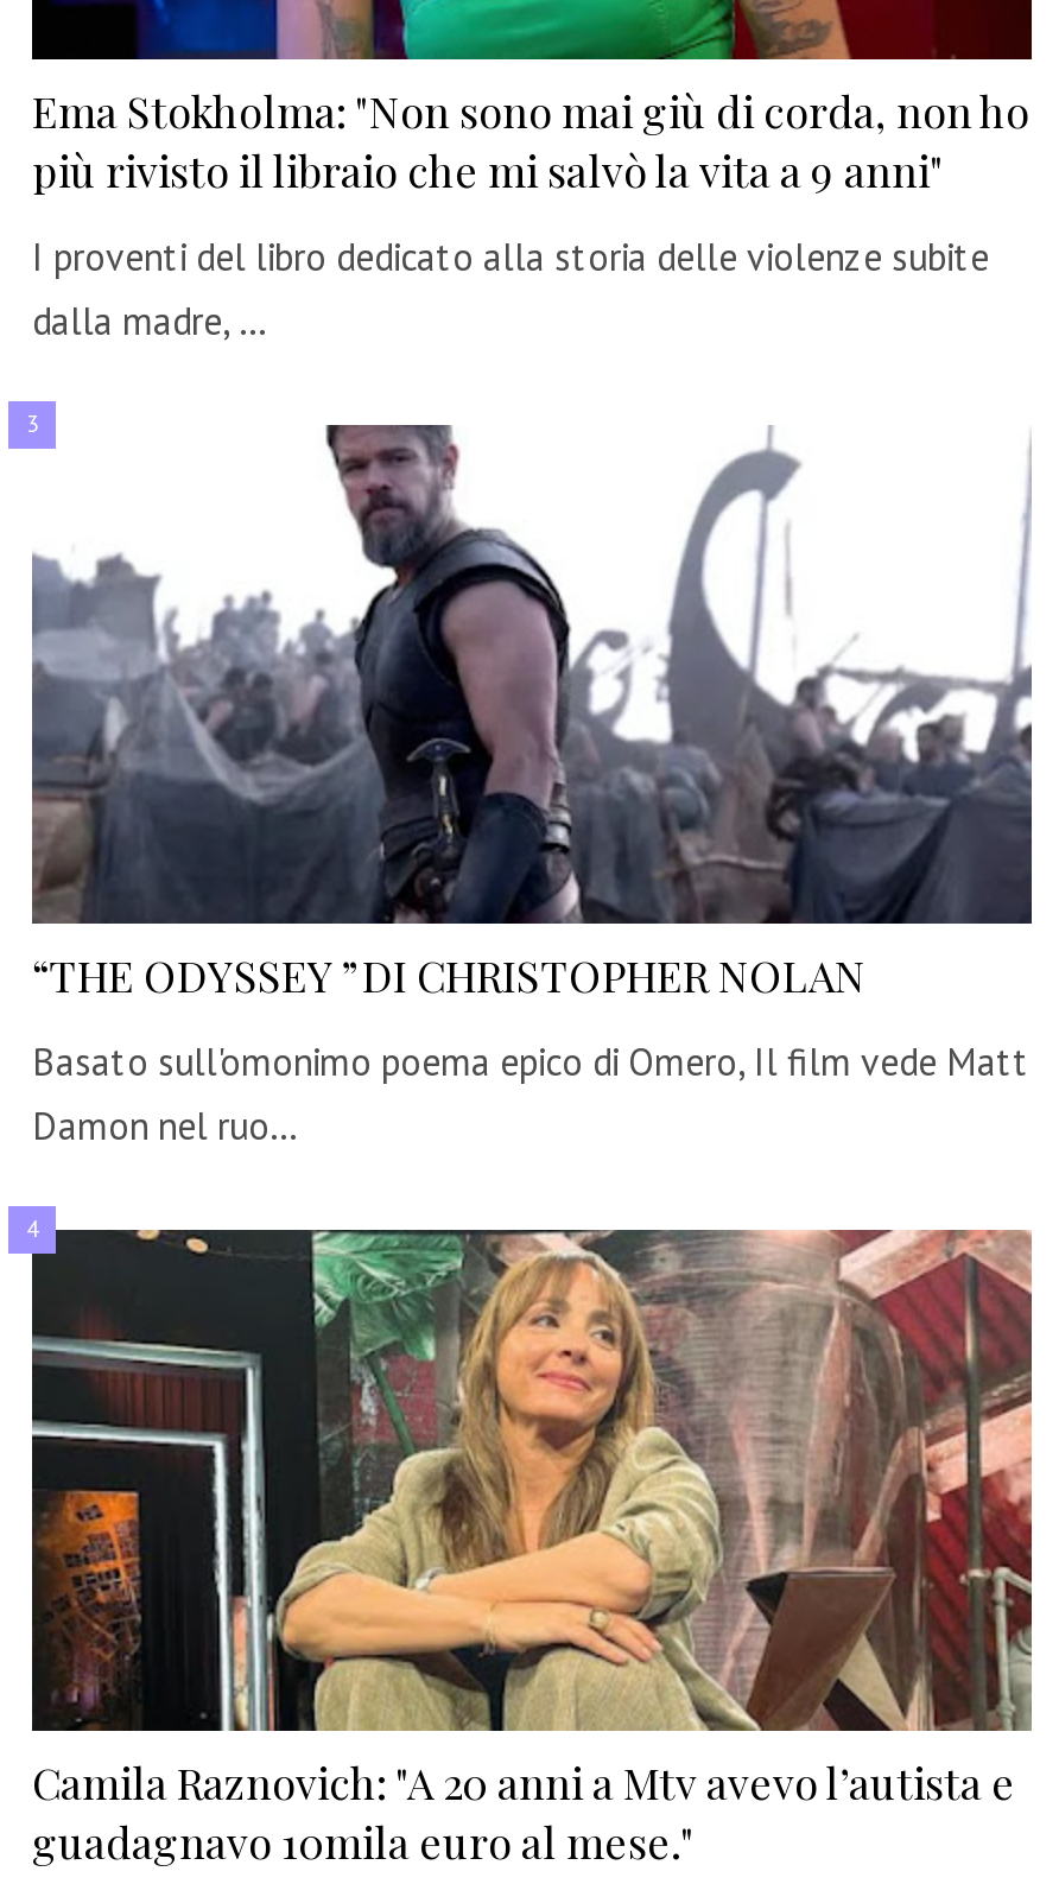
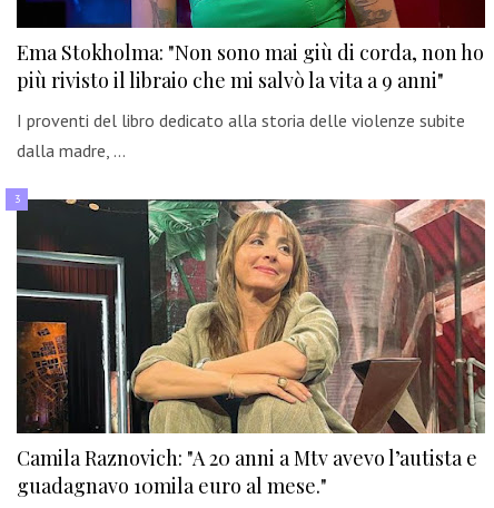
[32,425,1032,1150] [image] | “THE ODYSSEY ”DI CHRISTOPHER NOLAN | Basato sull'omonimo poema epico di Omero, Il film vede Matt | Damon nel ruo… -> none

